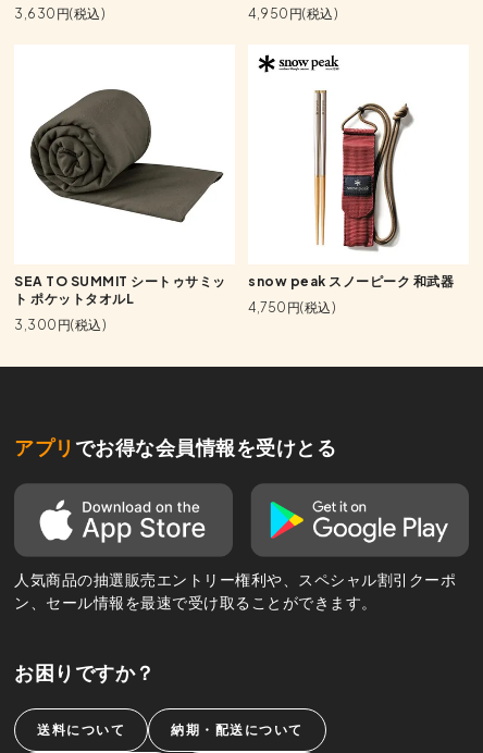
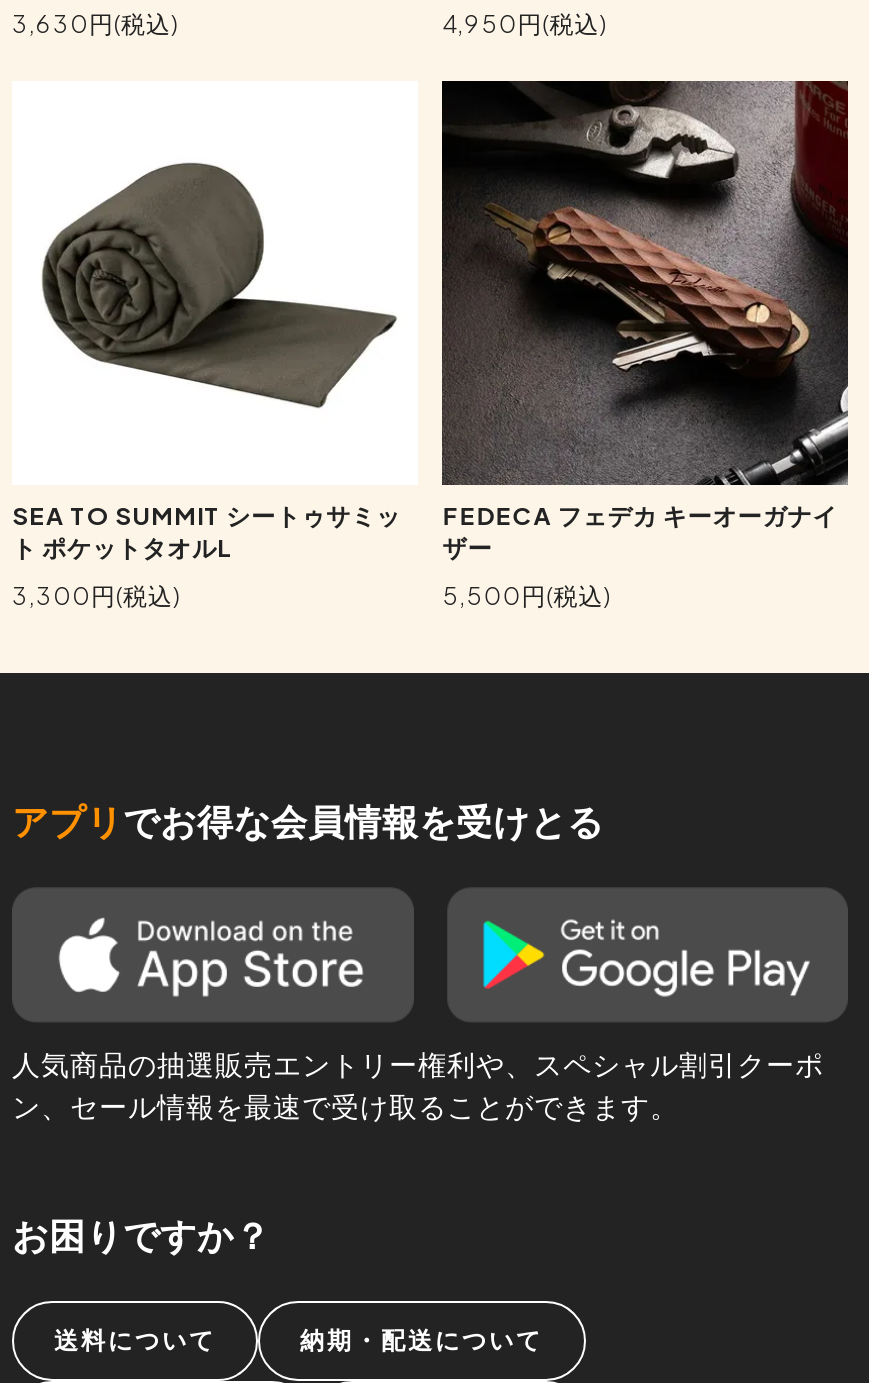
[248,45,469,290] [image] | snow peak スノーピーク 和武器 -> [440,79,850,564] [image] | FEDECA フェデカ キーオーガナイ | ザー
[248,300,335,316] 4,750円(税込) -> [443,582,611,612] 5,500円(税込)

